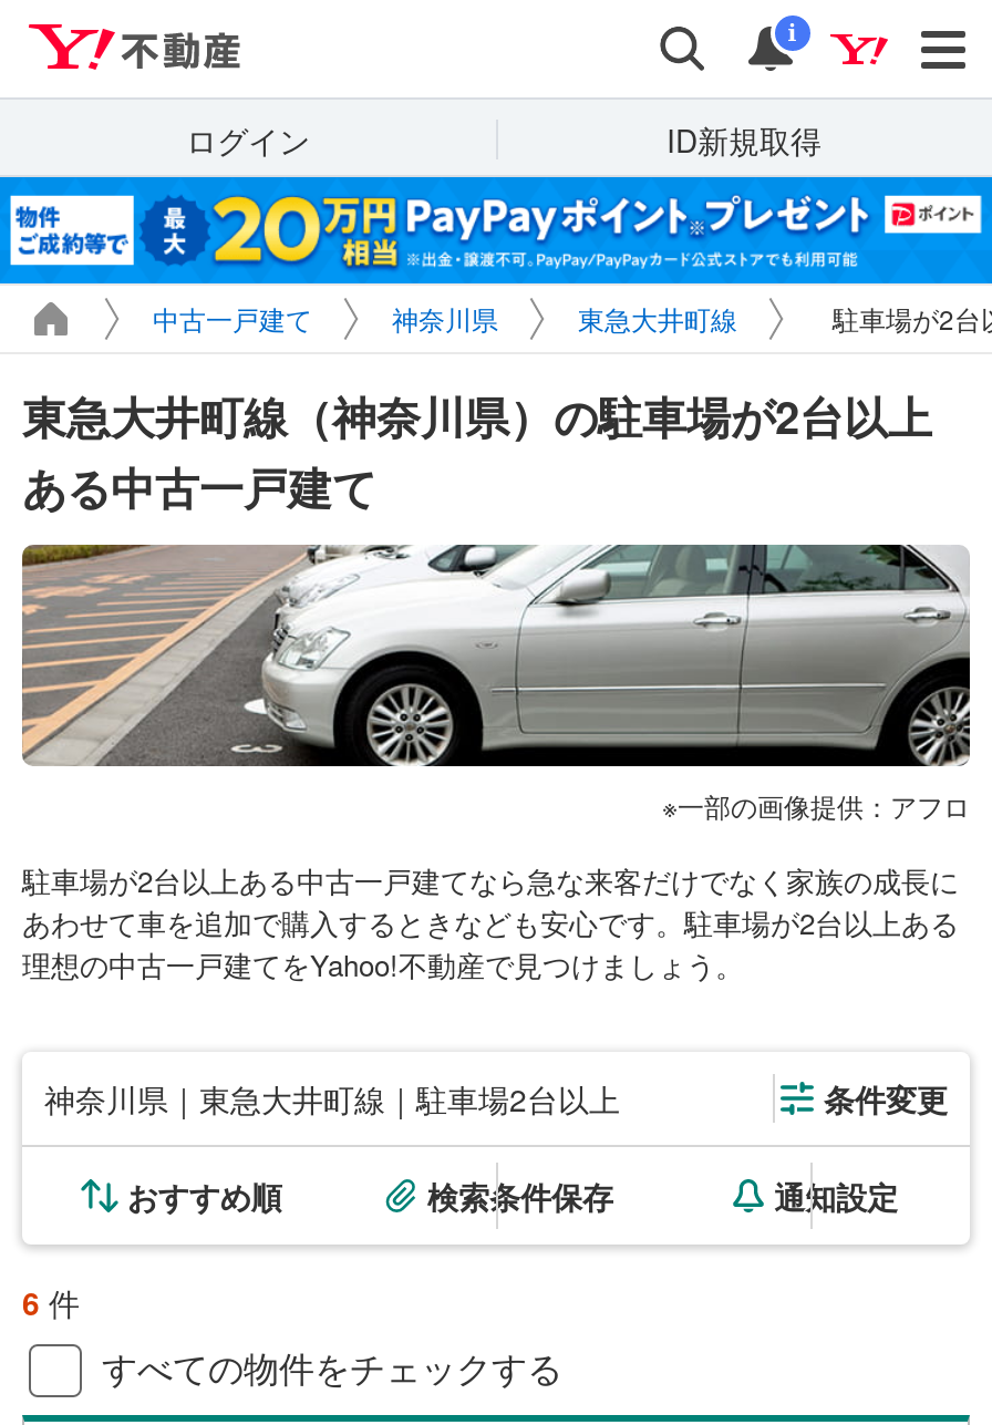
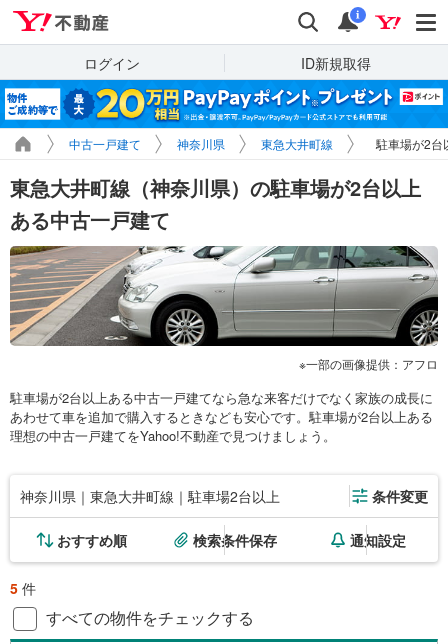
[22,1280,80,1324] 6件 -> [10,578,36,598] 5件

